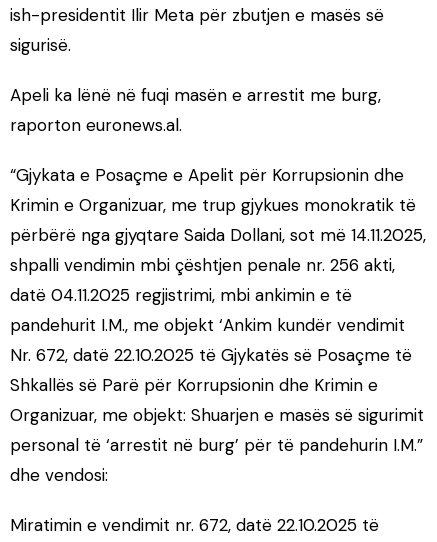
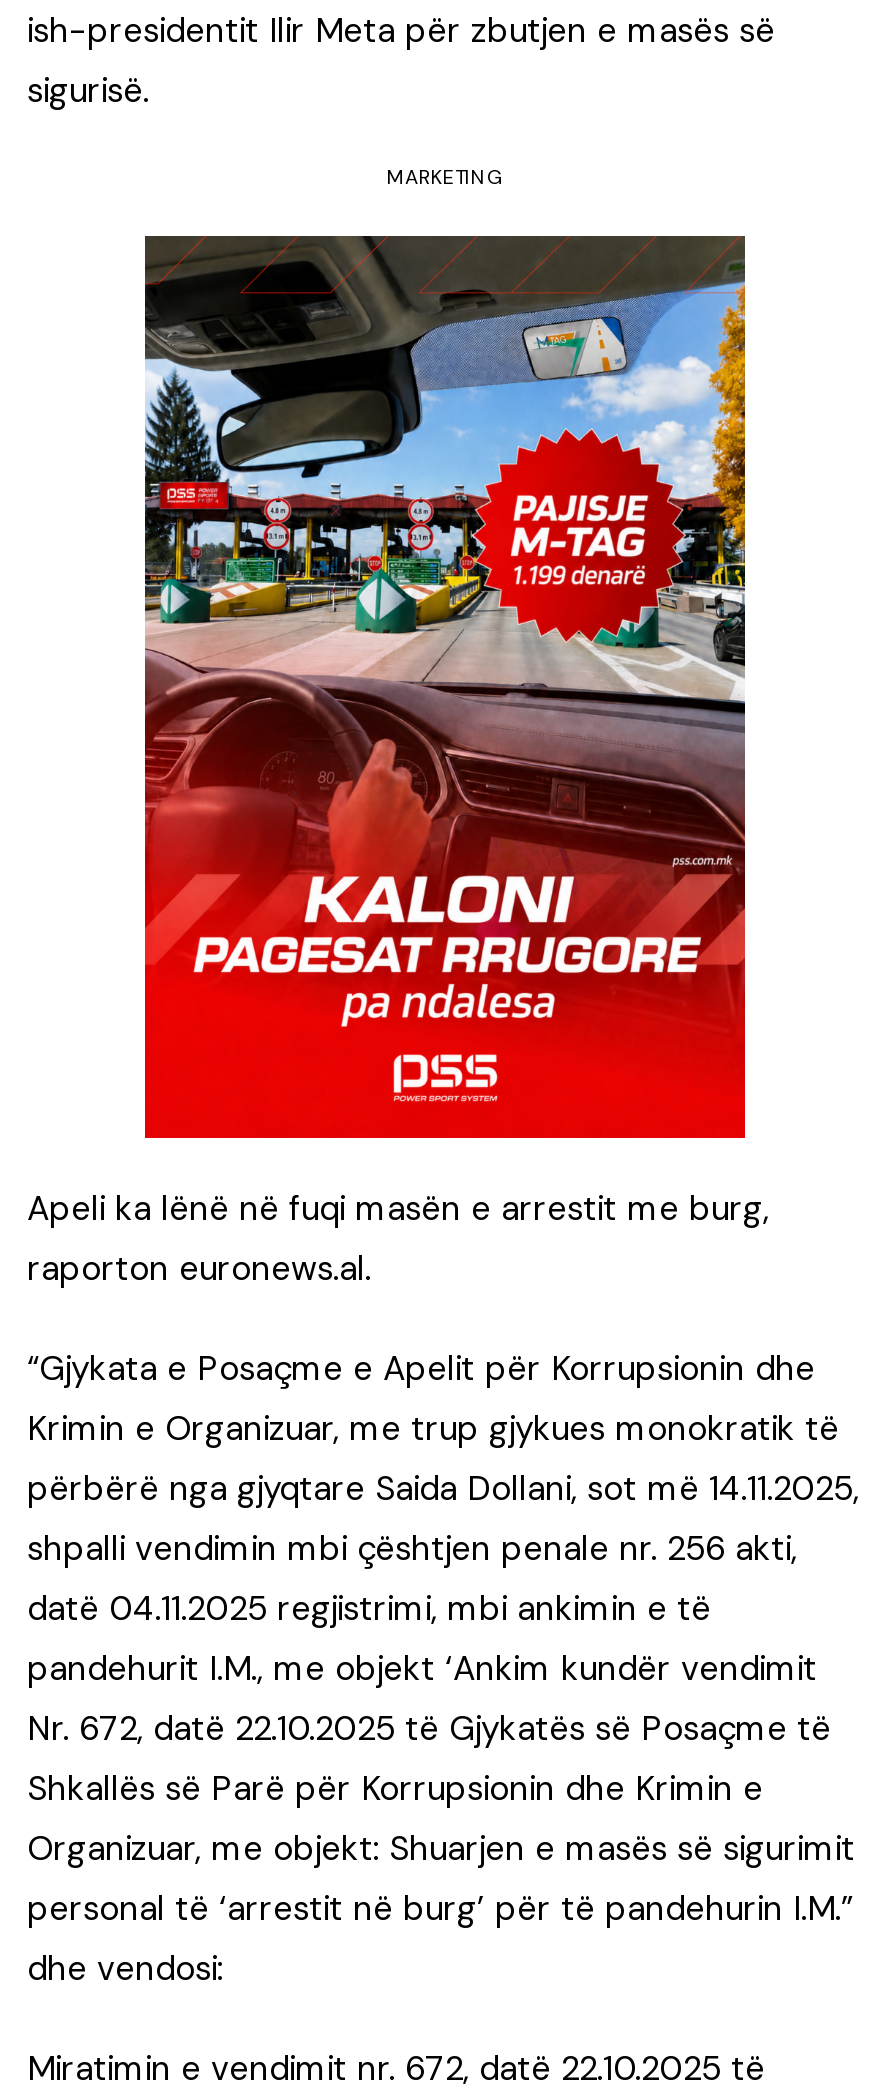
none -> [143,234,747,1140] [image]
none -> [387,165,503,191] MARKETING

